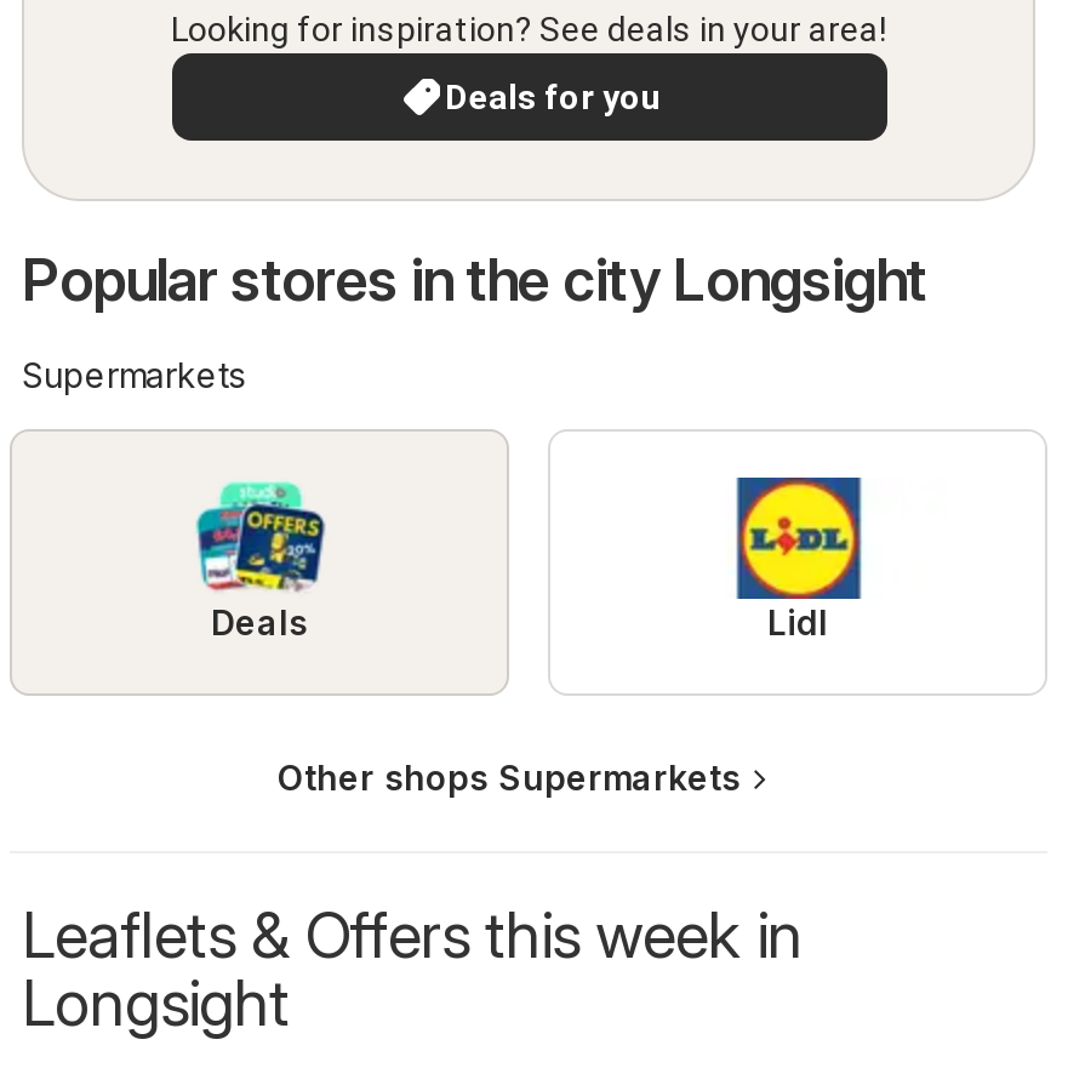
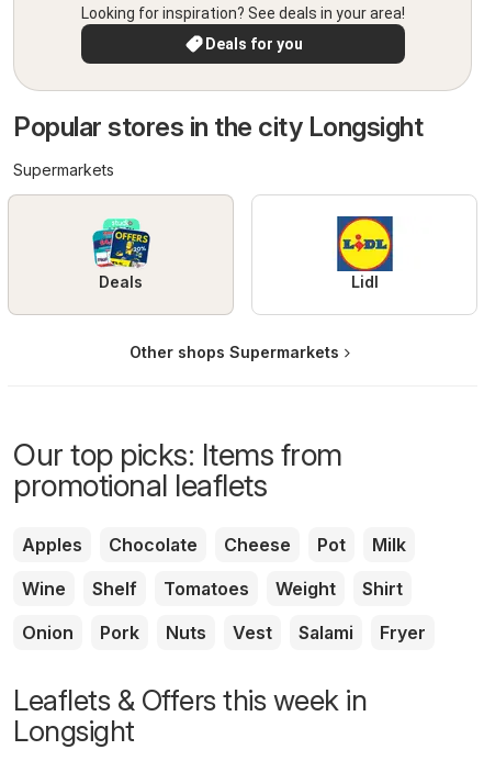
none -> [13,436,426,643] Our top picks: Items from | promotional leaflets | Apples | Chocolate | Cheese | Pot | Milk | Wine | Shelf | Tomatoes | Weight | Shirt | Onion | Pork | Nuts | Vest | Salami | Fryer

